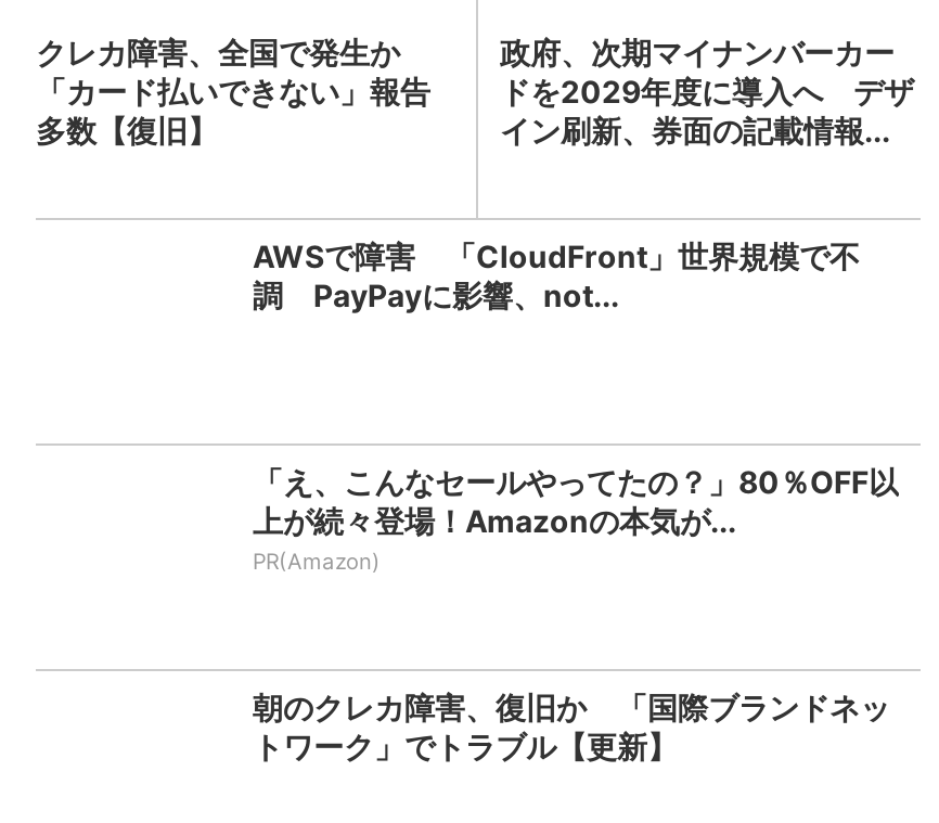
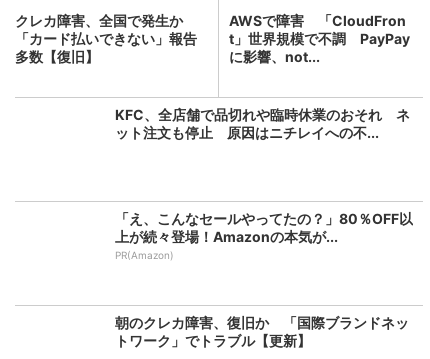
[500,34,914,149] 政府、次期マイナンバーカー | ドを2029年度に導入へ デザ | イン刷新、券面の記載情報... -> [229,12,410,65] AWSで障害 「CloudFron | t」世界規模で不調 PayPay | に影響、not...
[253,237,860,313] AWSで障害 「CloudFront」世界規模で不 | 調 PayPayに影響、not... -> [115,106,410,141] KFC、全店舗で品切れや臨時休業のおそれ ネ | ット注文も停止 原因はニチレイへの不...

